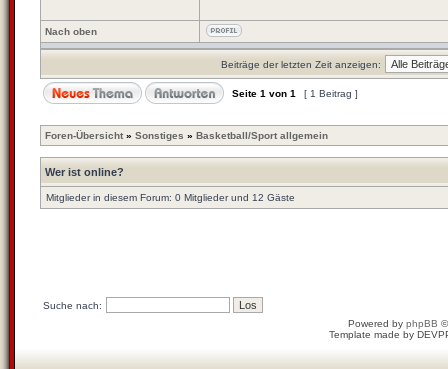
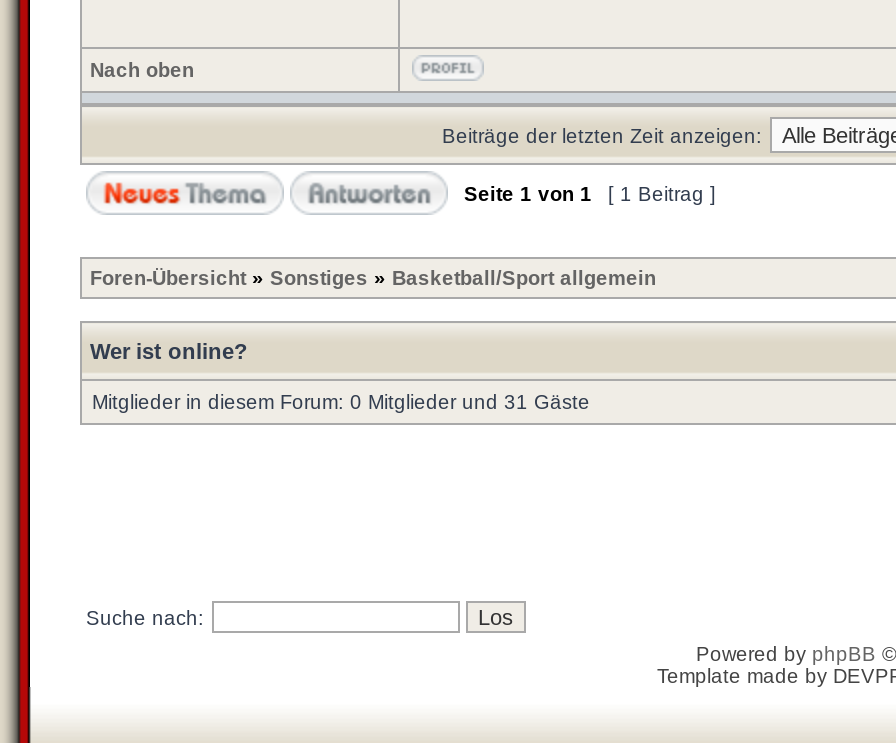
[46,192,295,203] Mitglieder in diesem Forum: 0 Mitglieder und 12 Gäste -> [92,391,590,413] Mitglieder in diesem Forum: 0 Mitglieder und 31 Gäste

